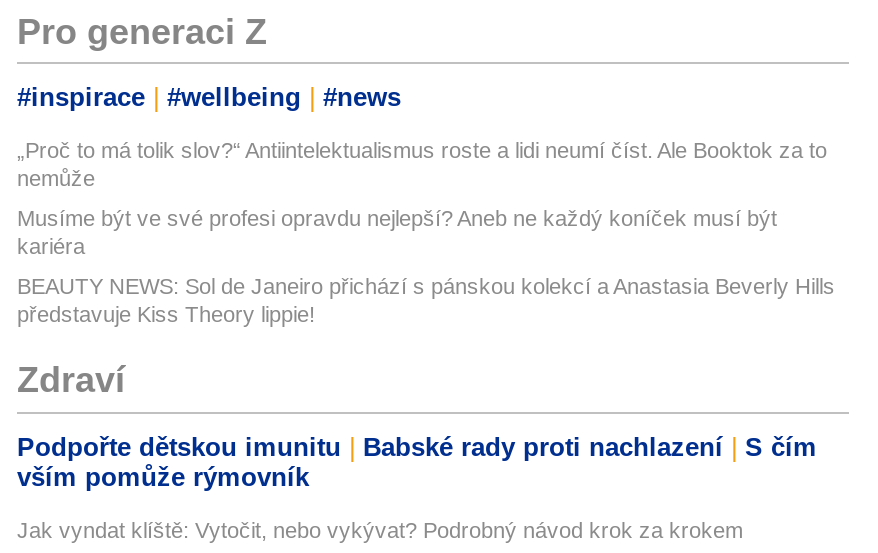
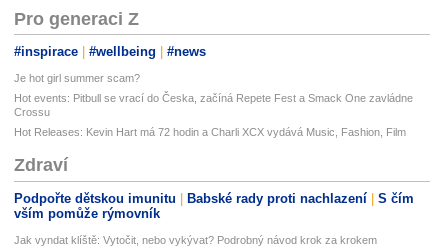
[17,139,827,191] „Proč to má tolik slov?“ Antiintelektualismus roste a lidi neumí číst. Ale Booktok za to | nemůže -> [14,72,140,84] Je hot girl summer scam?
[17,207,777,259] Musíme být ve své profesi opravdu nejlepší? Aneb ne každý koníček musí být | kariéra -> [14,92,413,118] Hot events: Pitbull se vrací do Česka, začíná Repete Fest a Smack One zavládne | Crossu
[17,275,835,327] BEAUTY NEWS: Sol de Janeiro přichází s pánskou kolekcí a Anastasia Beverly Hills | představuje Kiss Theory lippie! -> [14,126,406,138] Hot Releases: Kevin Hart má 72 hodin a Charli XCX vydává Music, Fashion, Film

